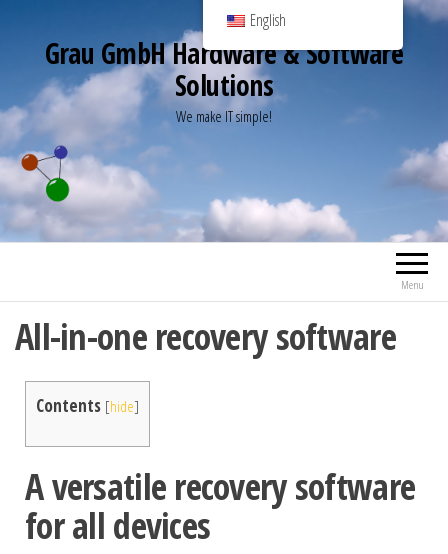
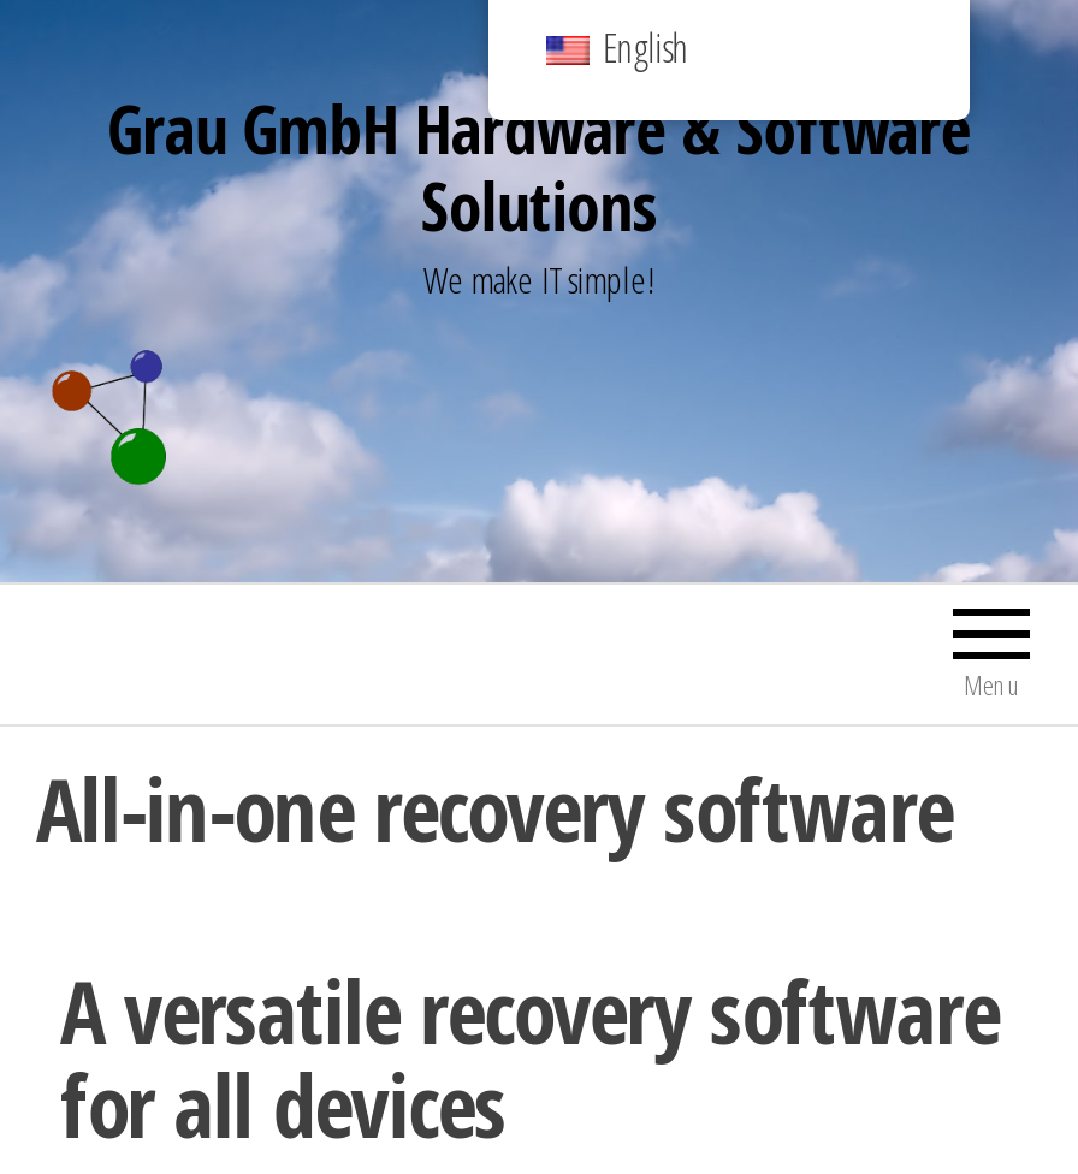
[36,394,139,417] Contents [hide] -> none

